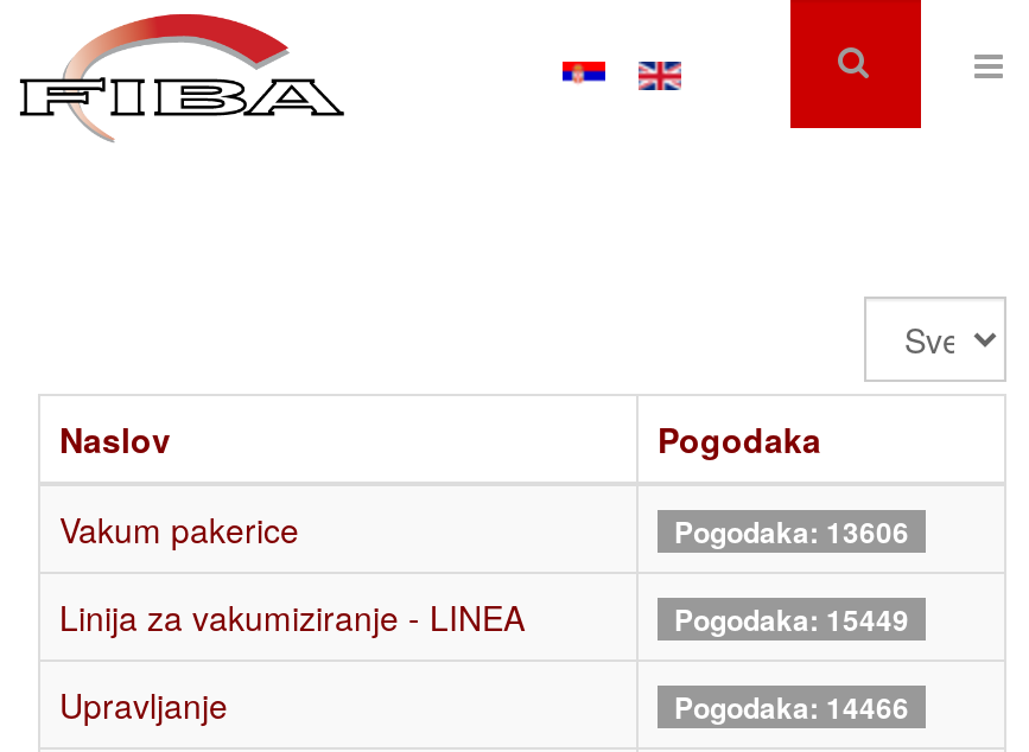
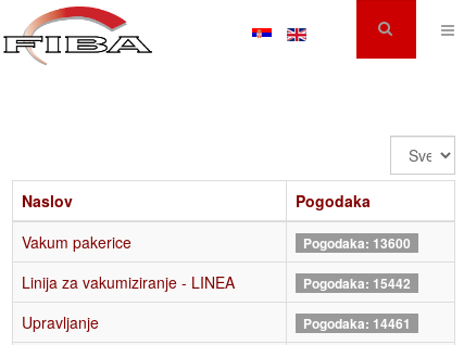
[674,510,909,553] Pogodaka: 13606 -> [303,233,411,253] Pogodaka: 13600
[674,598,909,641] Pogodaka: 15449 -> [303,273,411,293] Pogodaka: 15442
[674,686,909,728] Pogodaka: 14466 -> [303,314,411,333] Pogodaka: 14461

